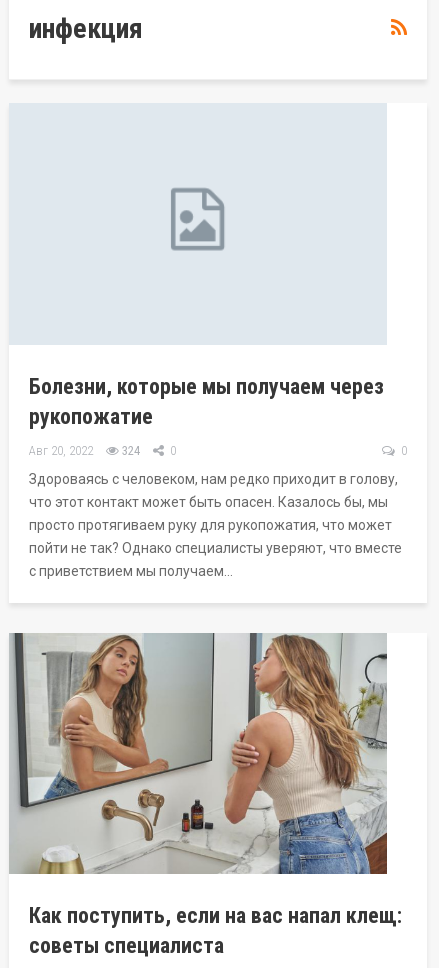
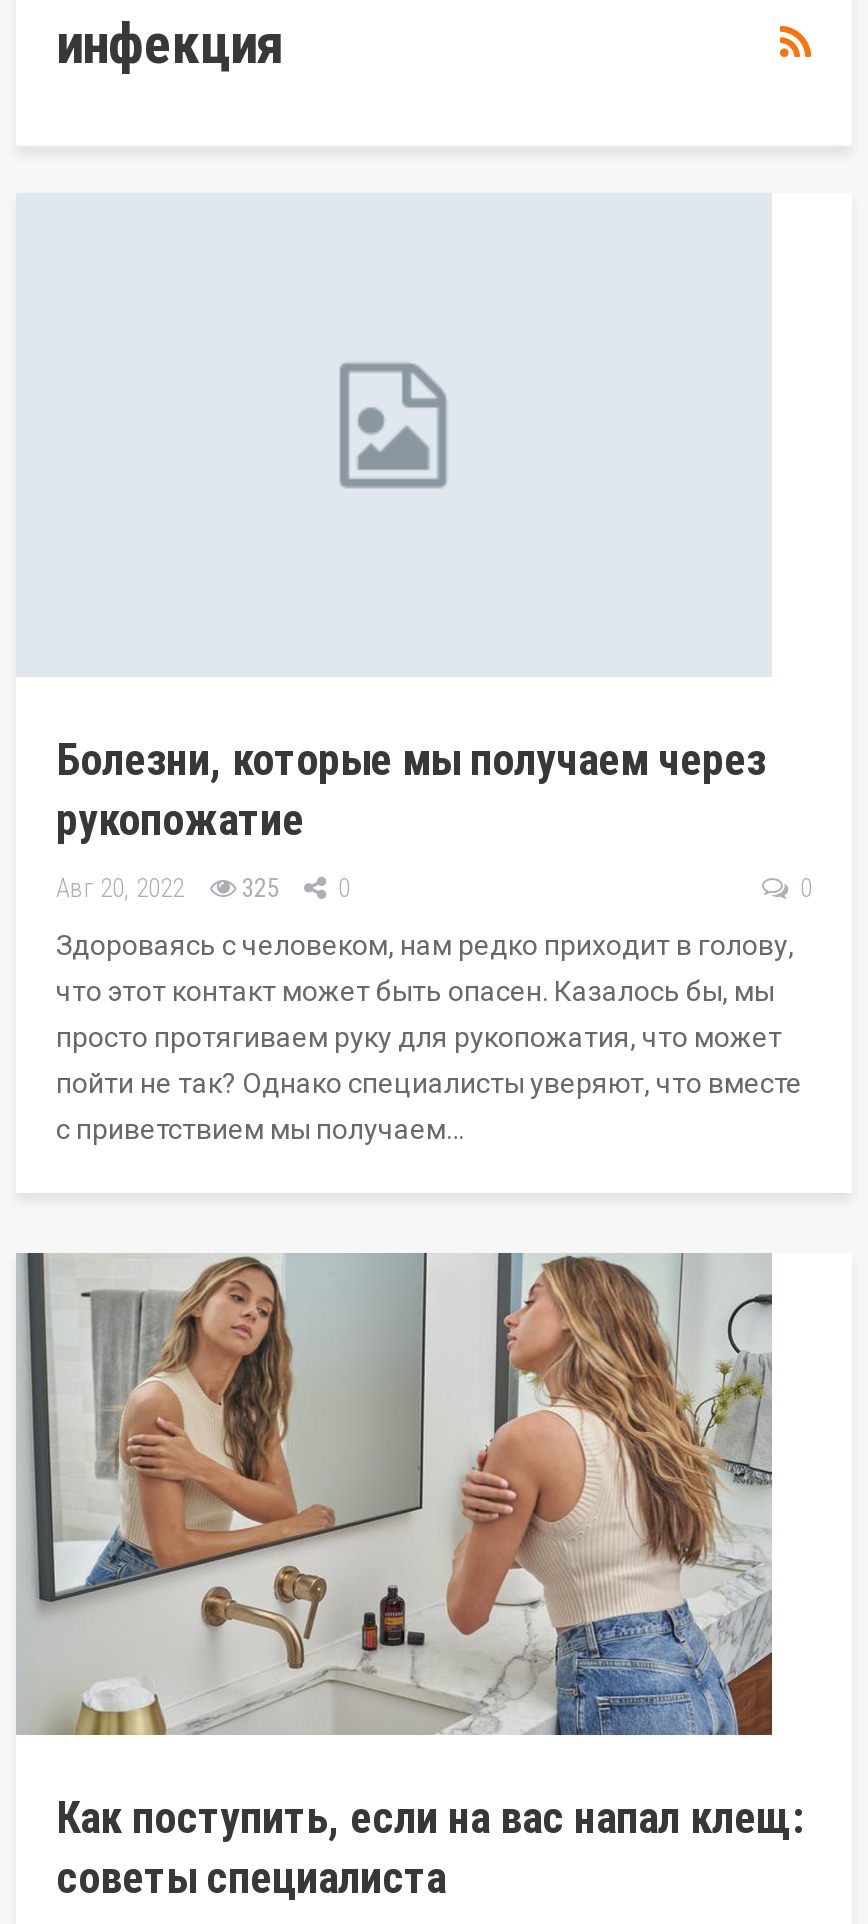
[29,443,176,458] Авг 20, 2022 324 0 -> [56,872,350,902] Авг 20, 2022 325 0

